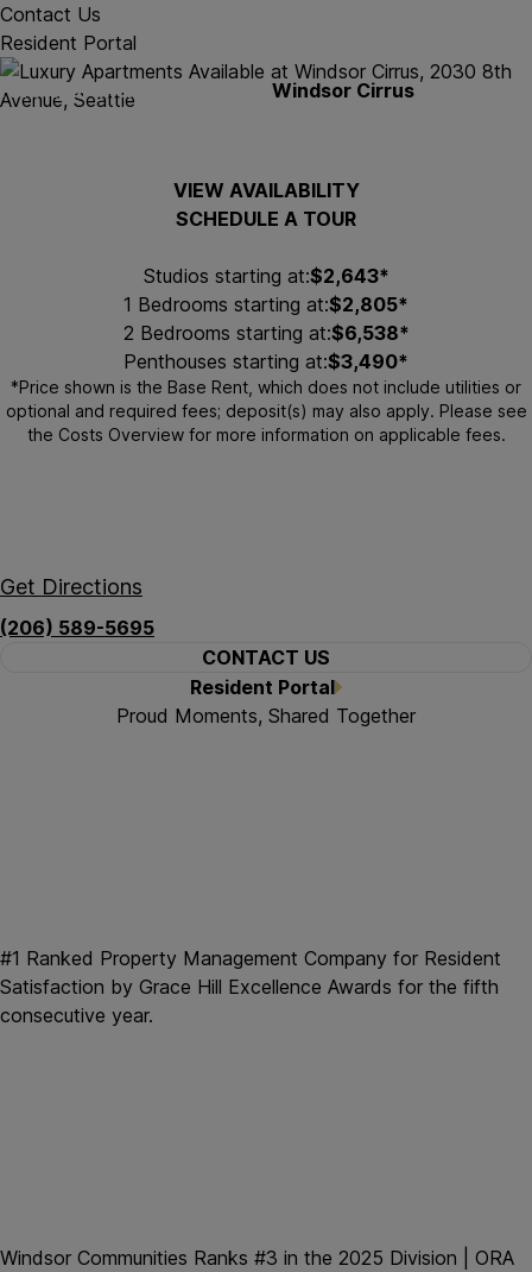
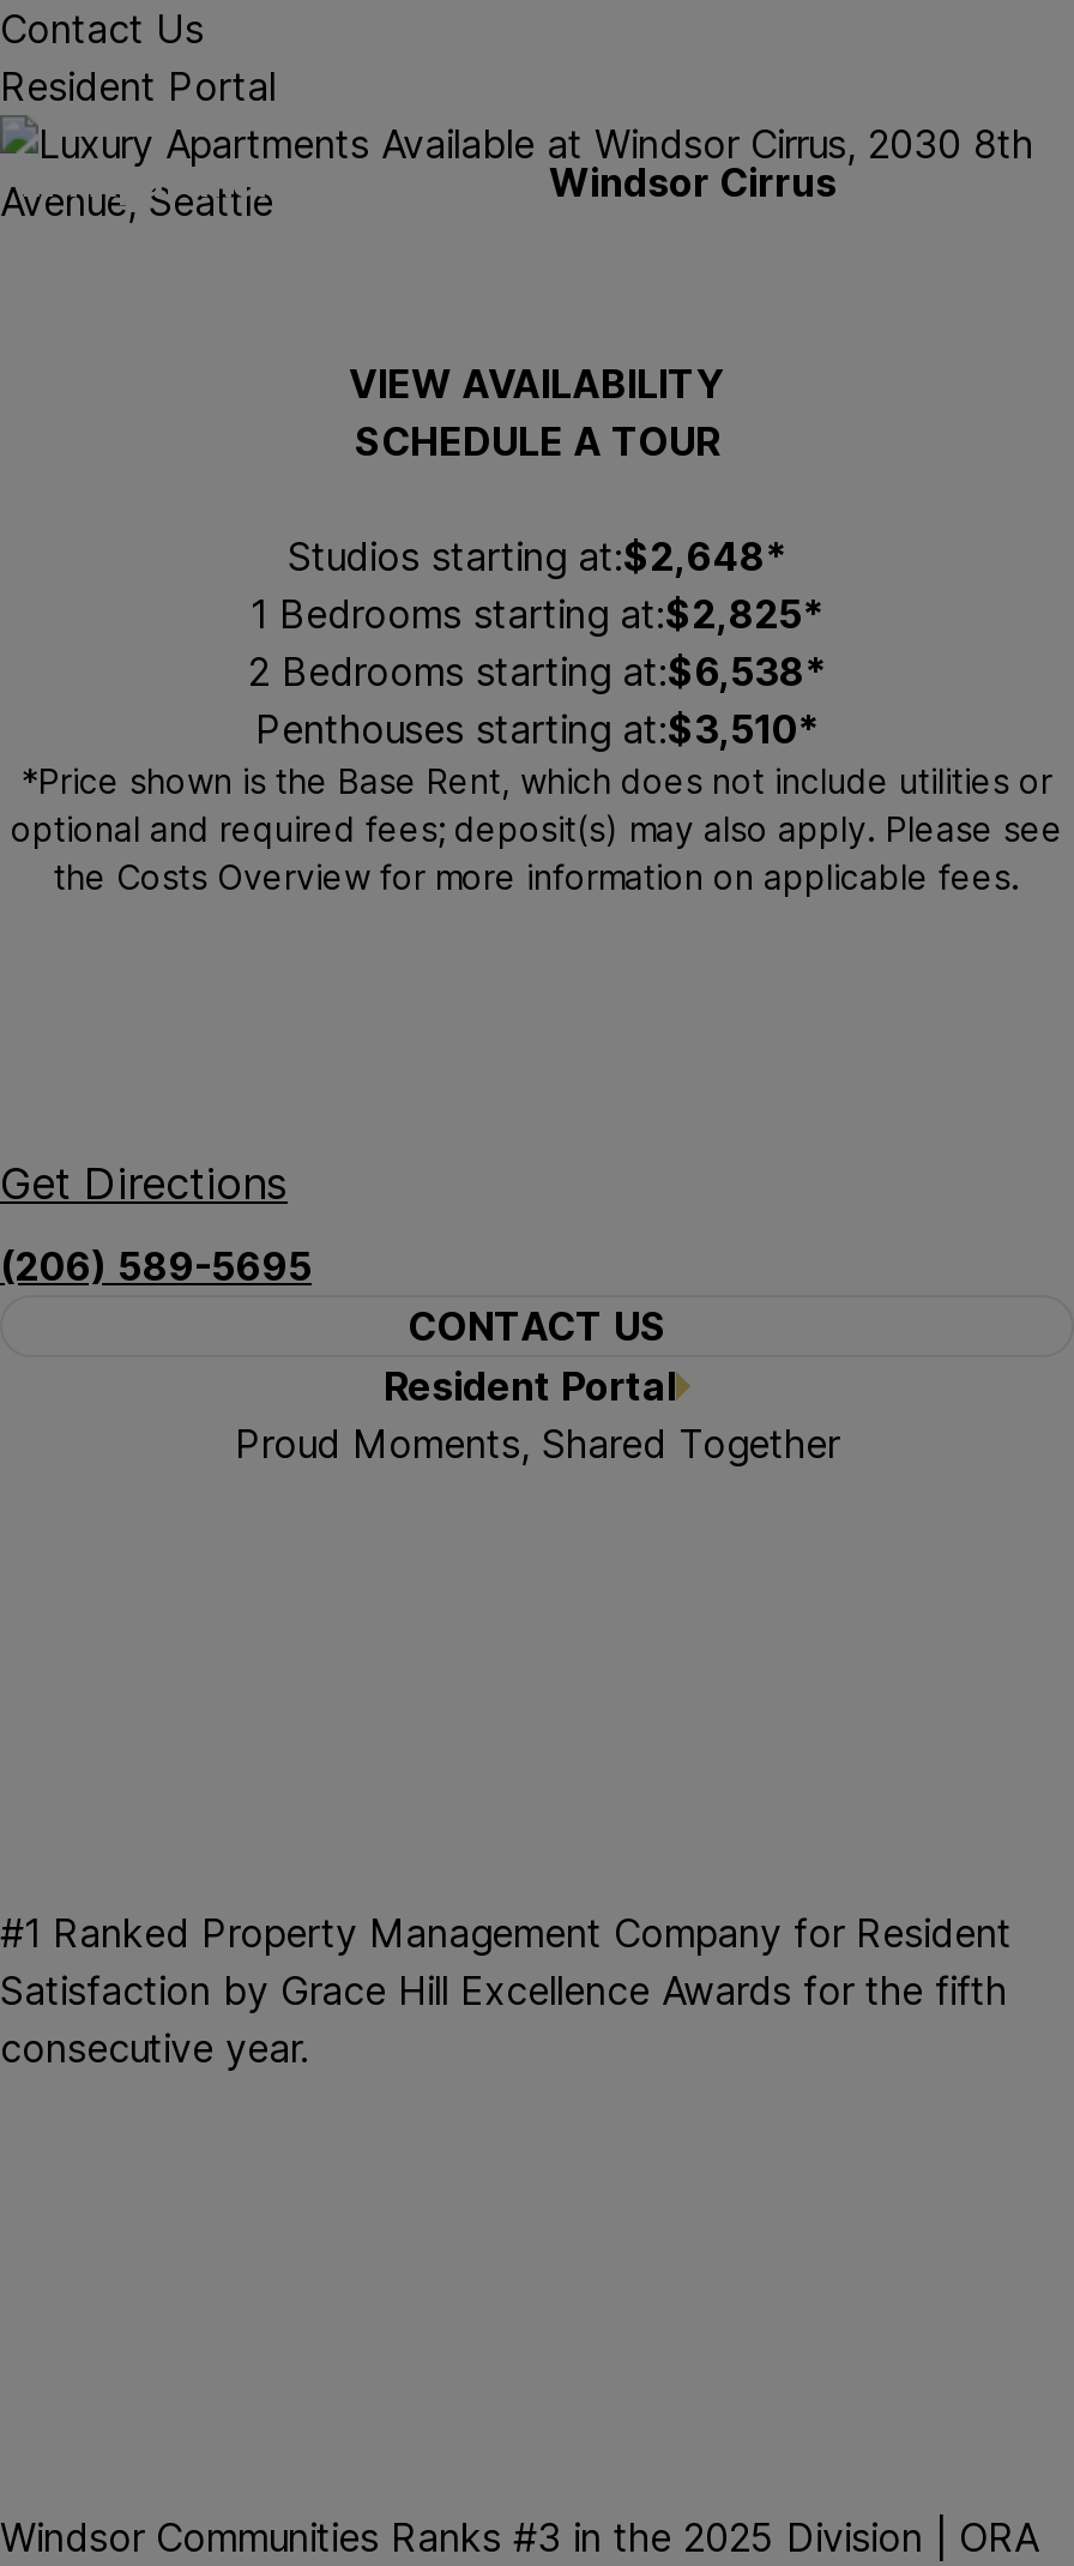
[143,264,389,288] Studios starting at:$2,643* -> [288,532,786,580] Studios starting at:$2,648*
[123,292,408,316] 1 Bedrooms starting at:$2,805* -> [251,590,823,638] 1 Bedrooms starting at:$2,825*
[123,350,408,373] Penthouses starting at:$3,490* -> [255,705,819,753] Penthouses starting at:$3,510*

